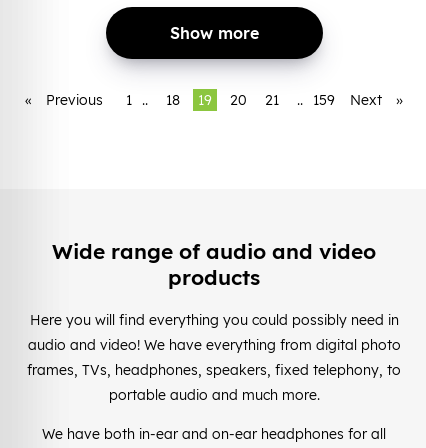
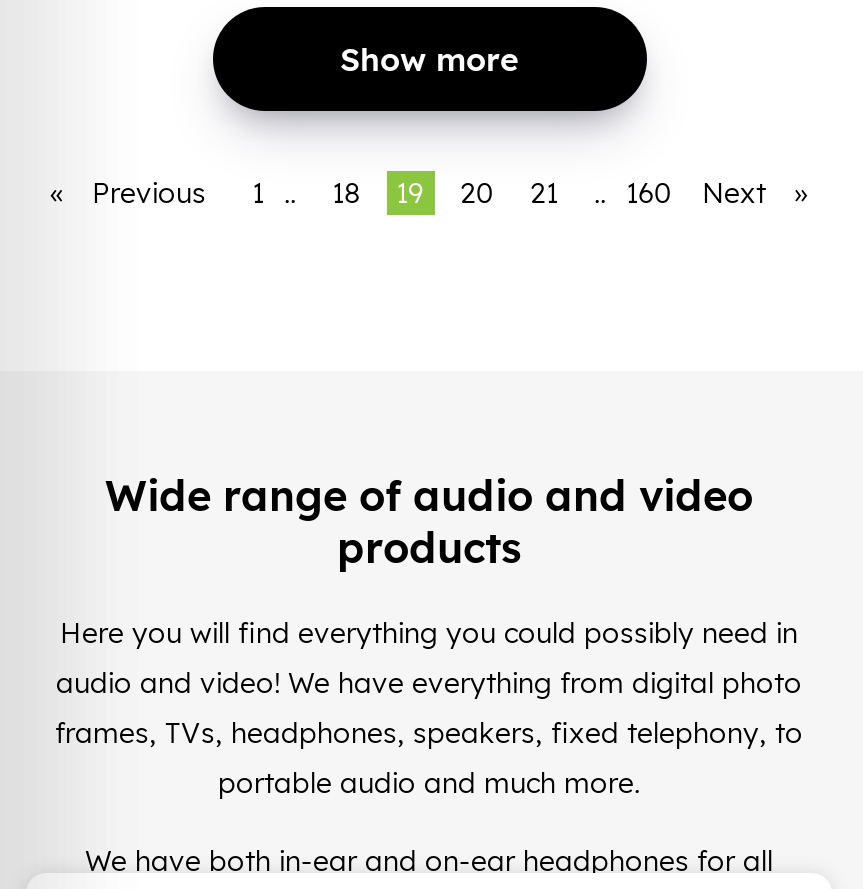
[297,91,335,109] .. 159 -> [594,175,672,211] .. 160

